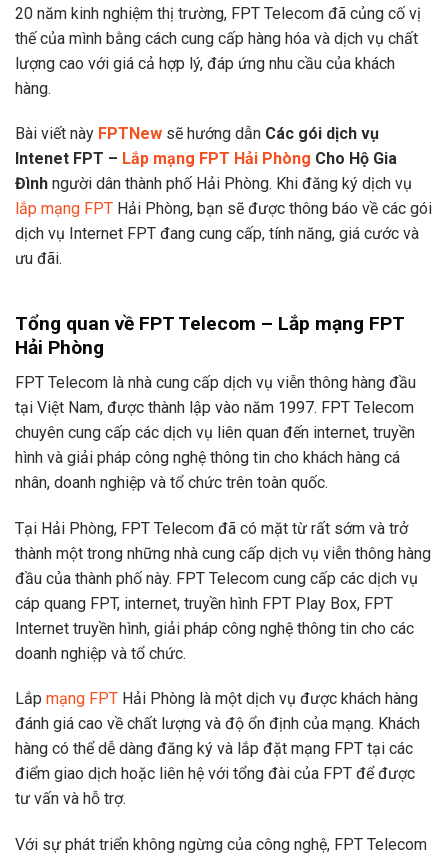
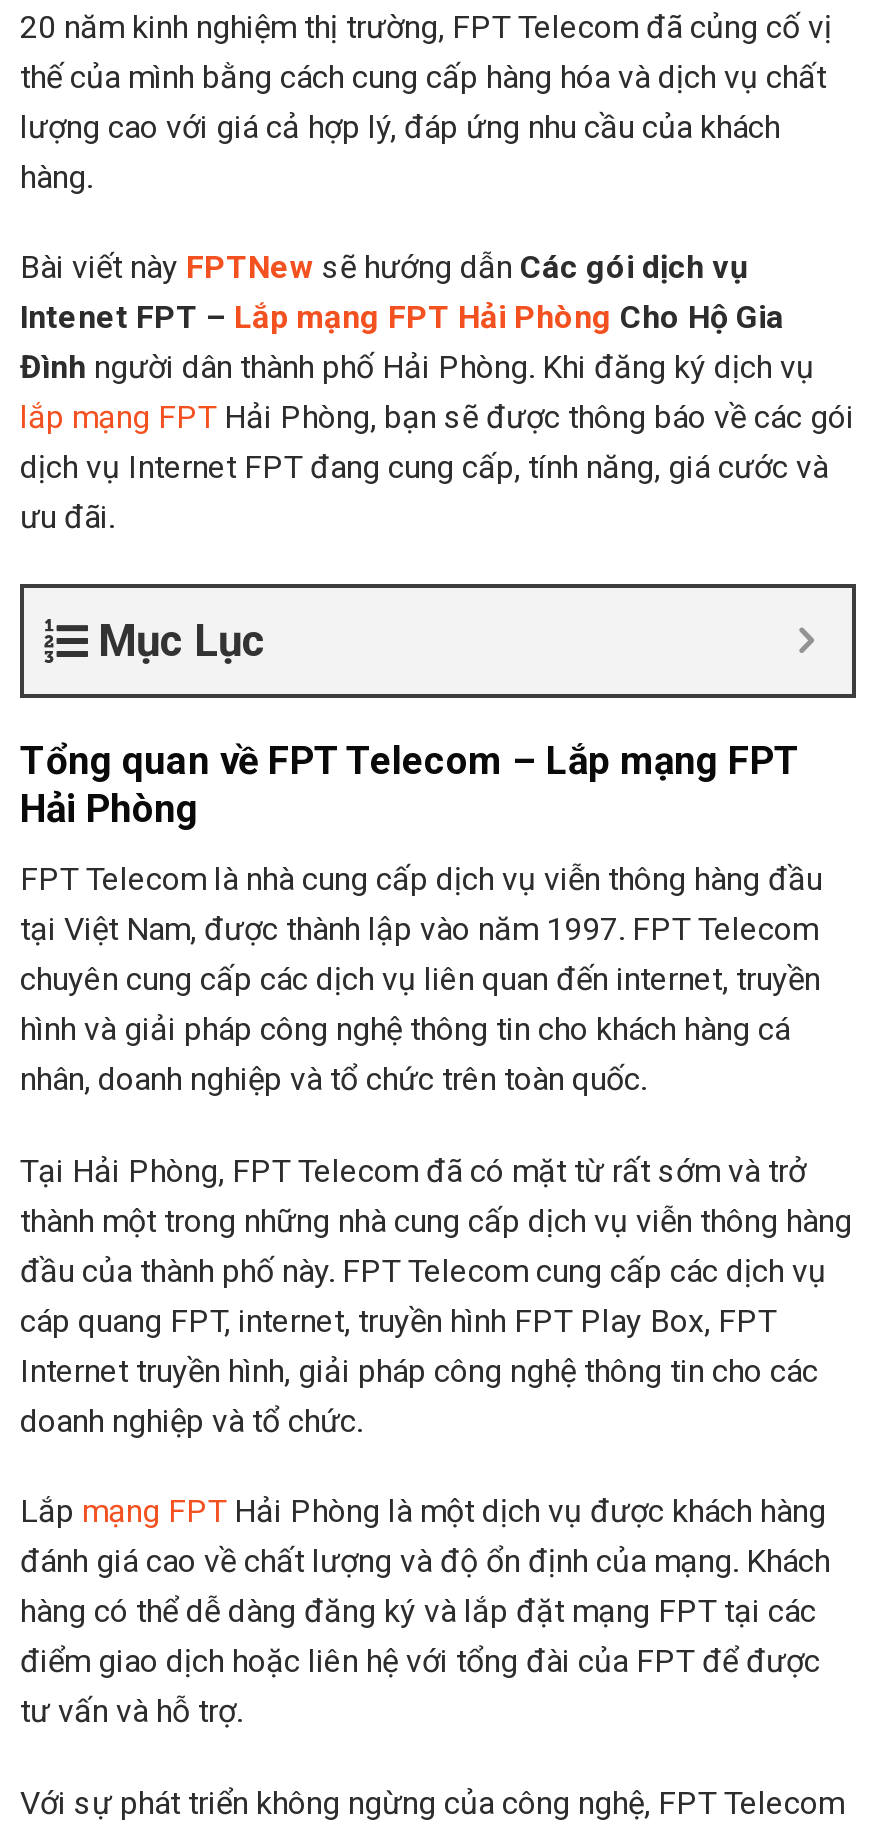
none -> [98,616,266,666] Mục Lục

